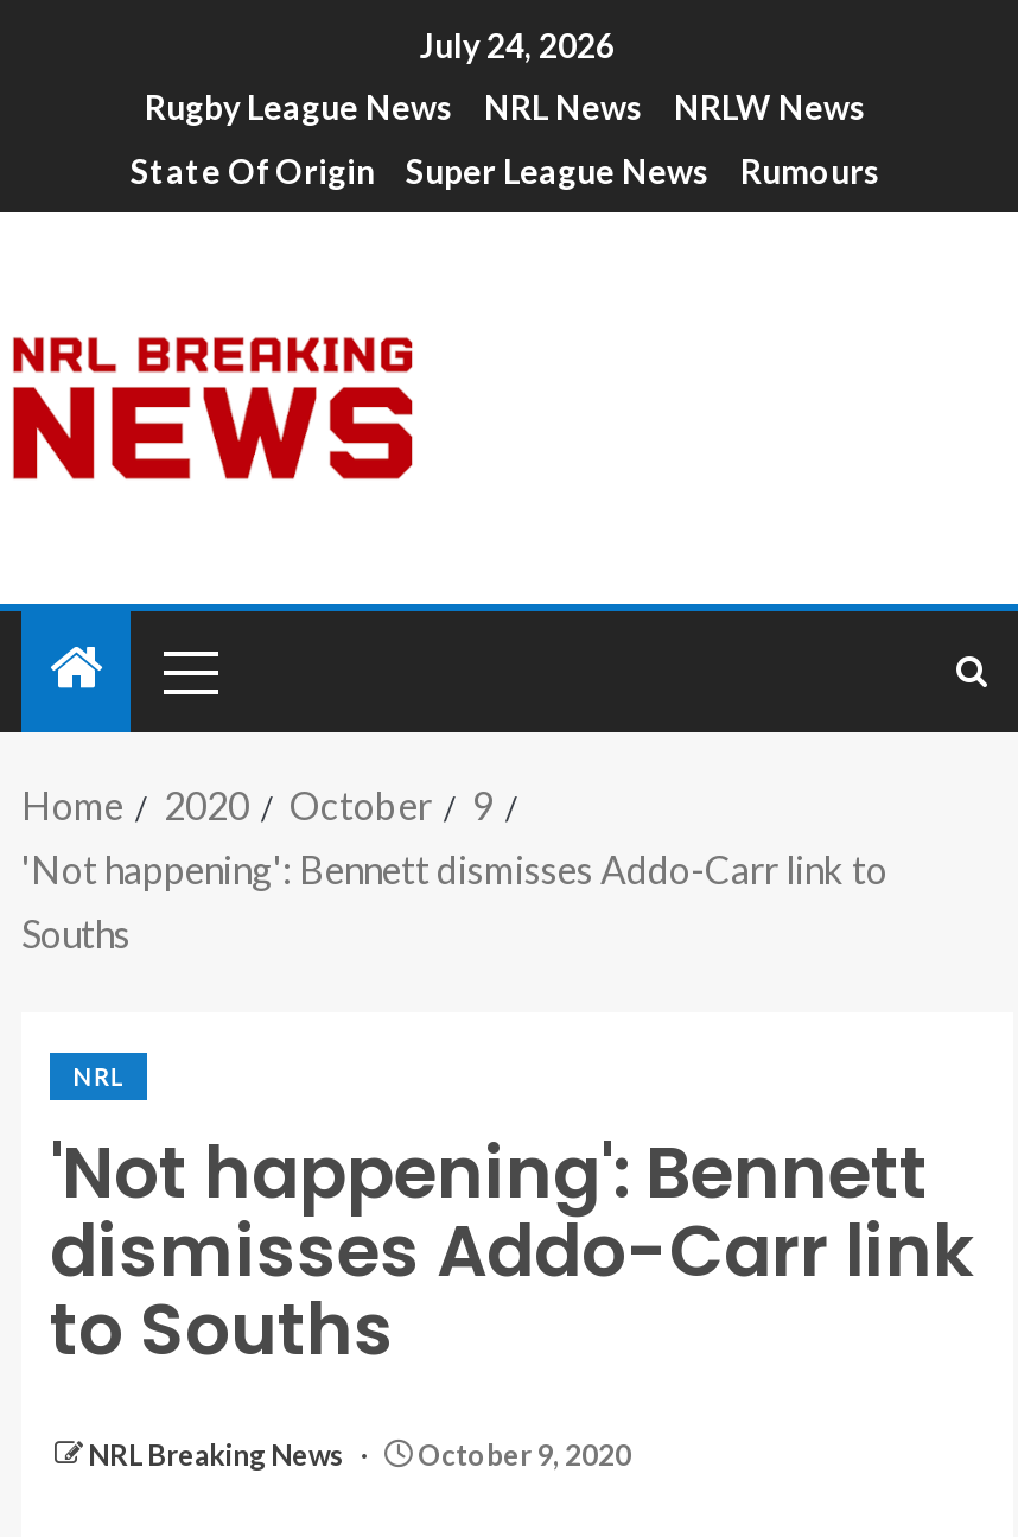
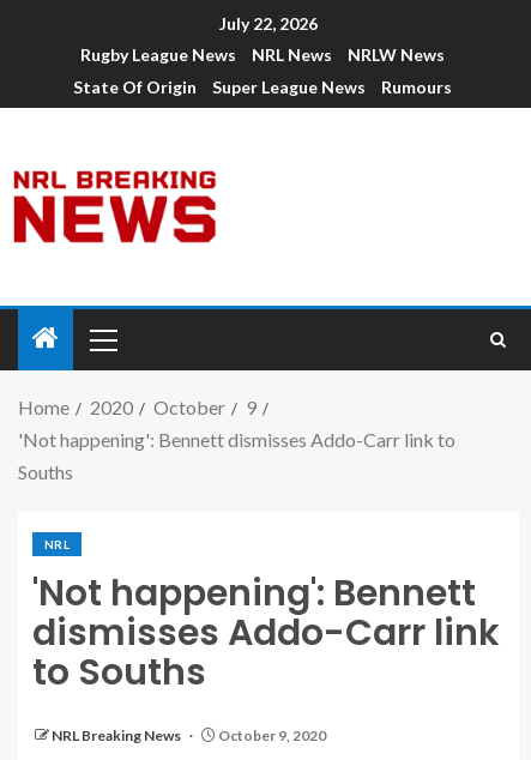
[420,26,615,66] July 24, 2026 -> [219,14,318,34] July 22, 2026

